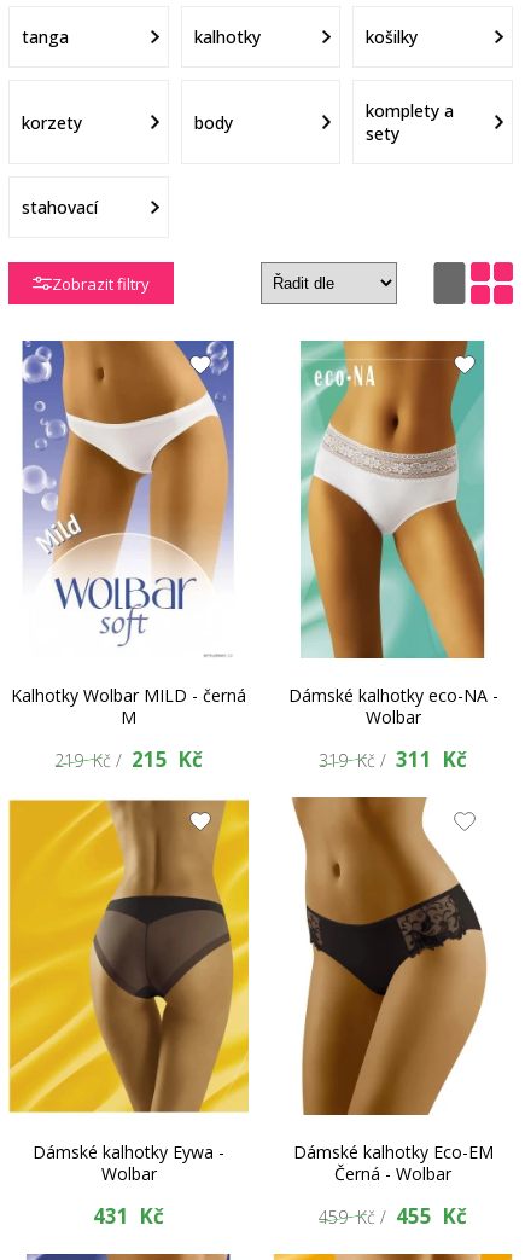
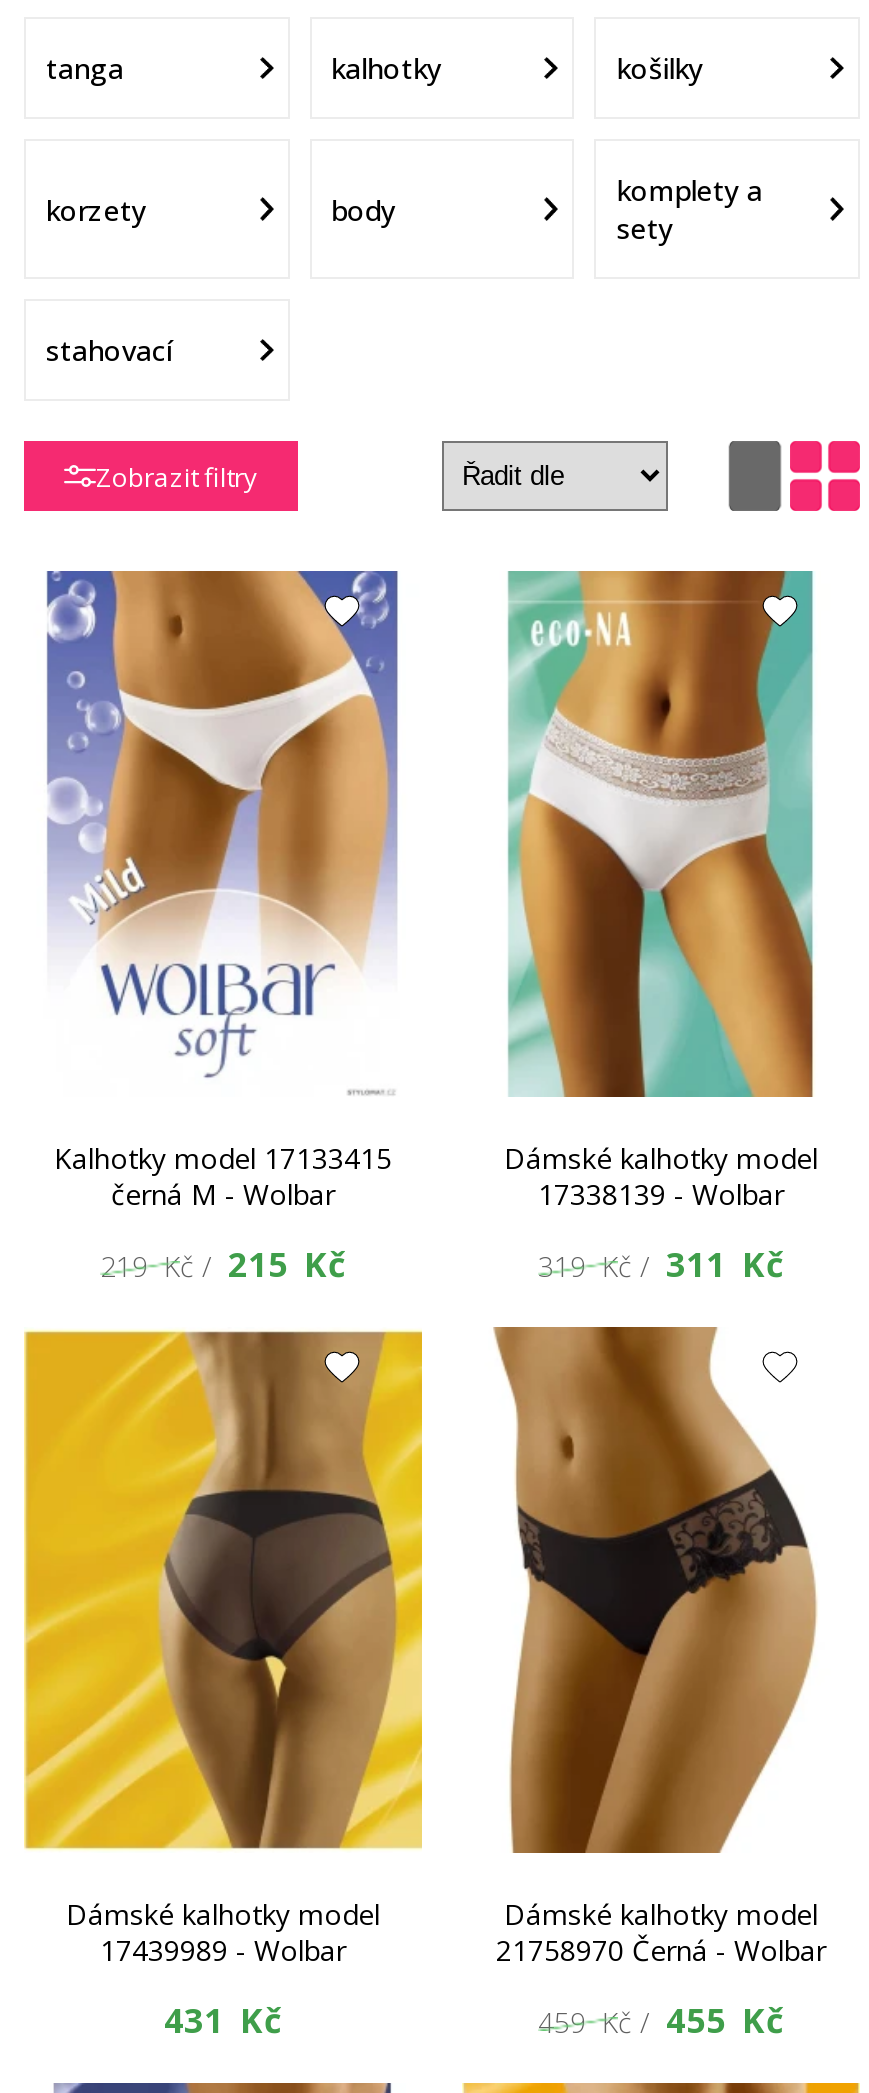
[11,684,246,729] Kalhotky Wolbar MILD - černá | M -> [54,1139,392,1213] Kalhotky model 17133415 | černá M - Wolbar
[288,684,498,729] Dámské kalhotky eco-NA - | Wolbar -> [504,1139,818,1213] Dámské kalhotky model | 17338139 - Wolbar
[33,1141,224,1185] Dámské kalhotky Eywa - | Wolbar -> [66,1895,380,1969] Dámské kalhotky model | 17439989 - Wolbar
[293,1141,493,1185] Dámské kalhotky Eco-EM | Černá - Wolbar -> [496,1895,826,1969] Dámské kalhotky model | 21758970 Černá - Wolbar

